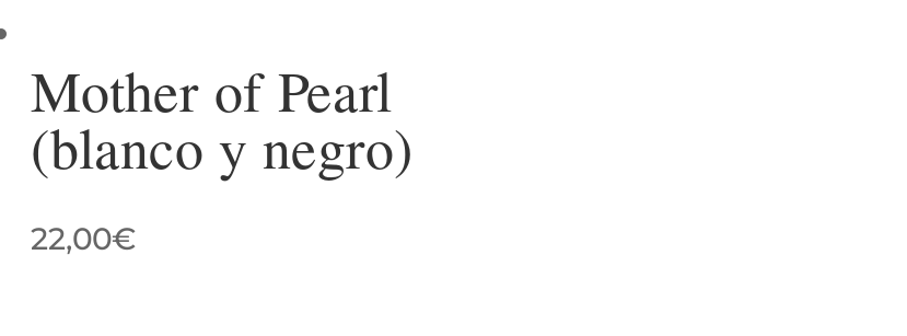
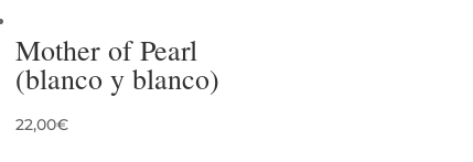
[31,109,414,184] (blanco y negro) -> [15,60,219,97] (blanco y blanco)

